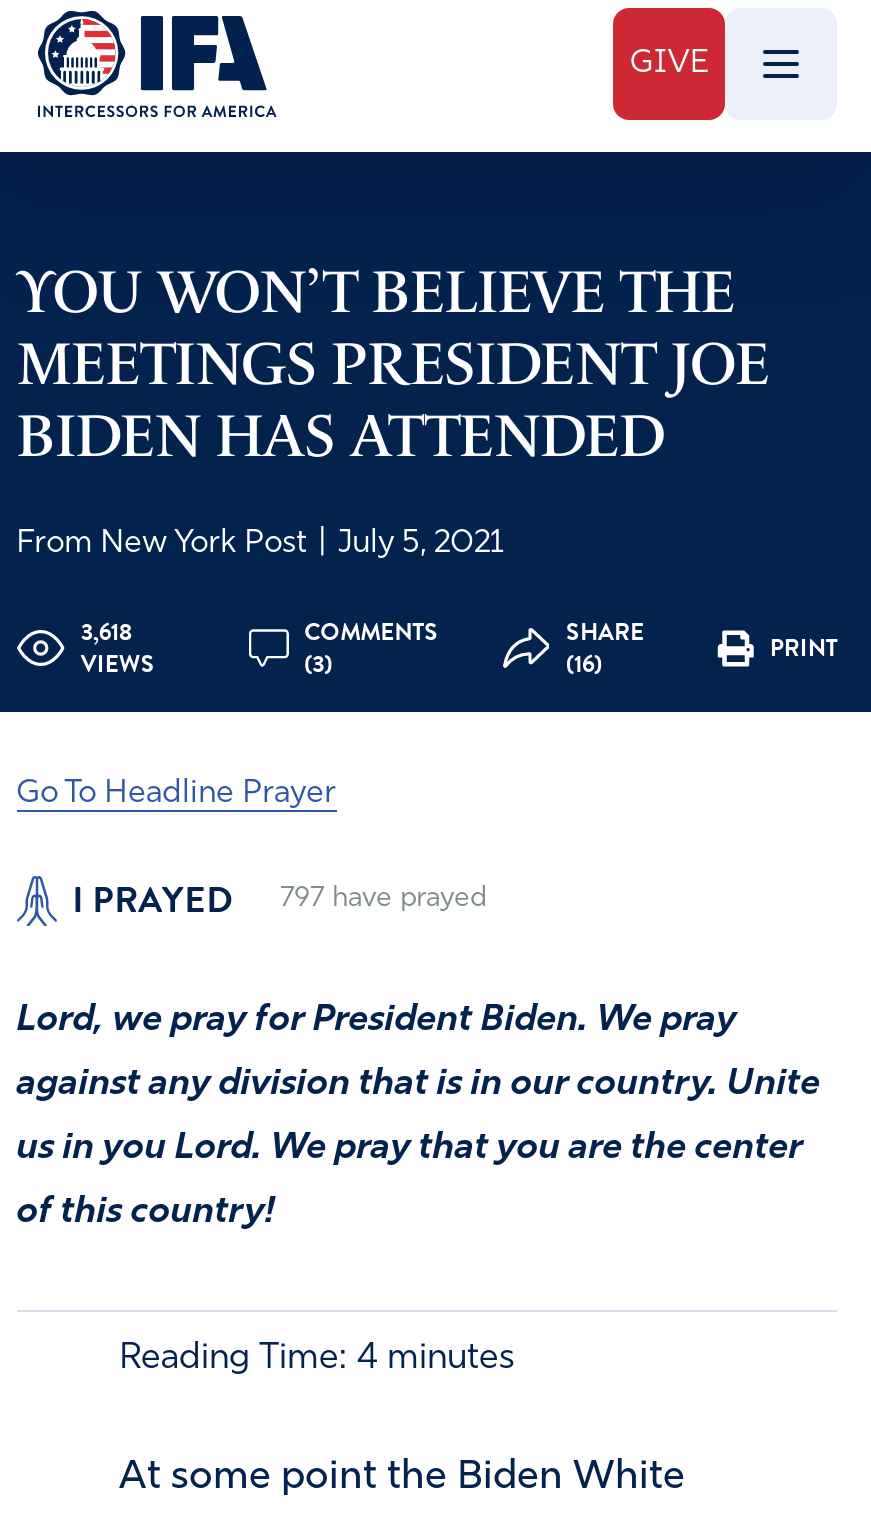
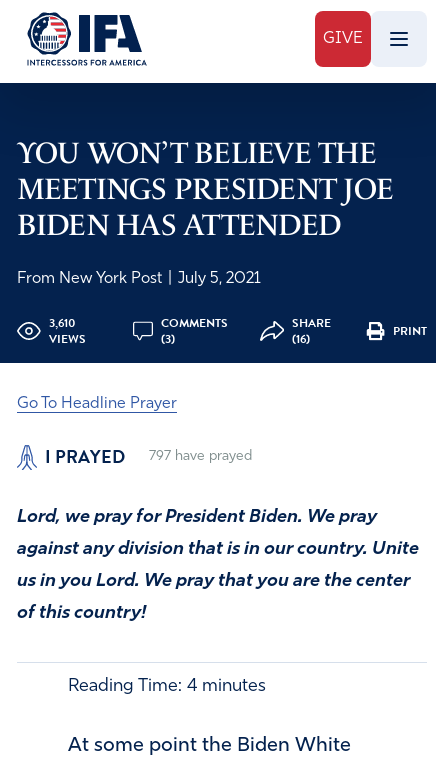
[81,614,133,650] 3,618 -> [49,314,76,332] 3,610

